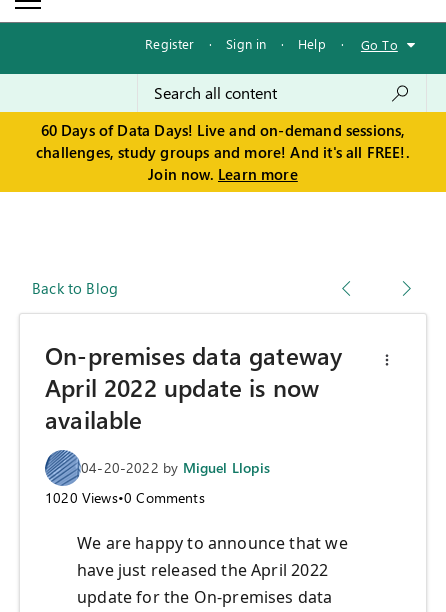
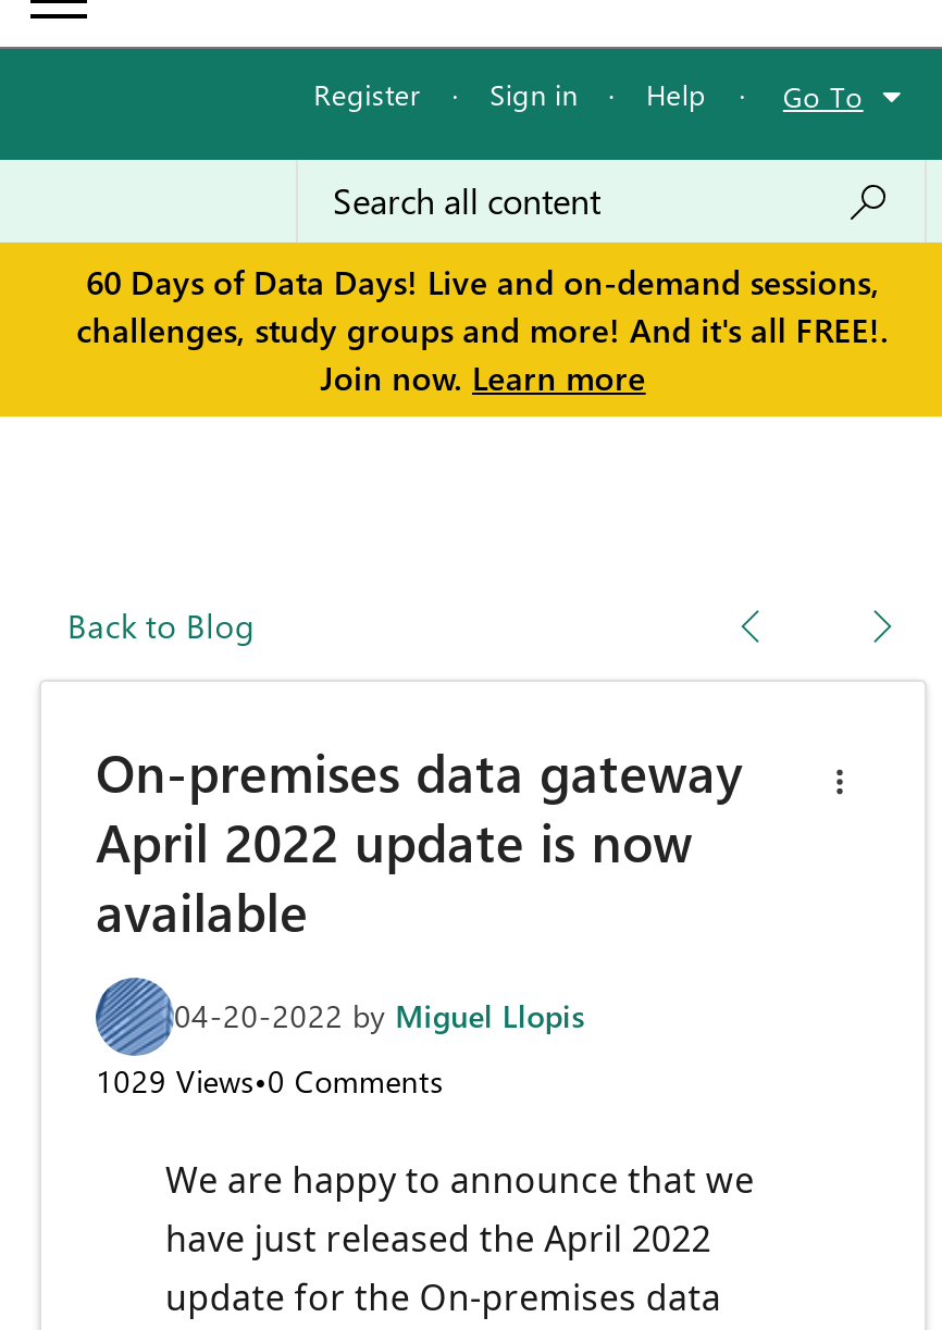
[45,488,205,507] 1020 Views•0 Comments -> [96,1061,443,1102] 1029 Views•0 Comments

